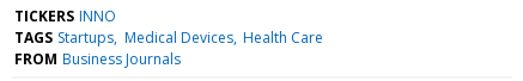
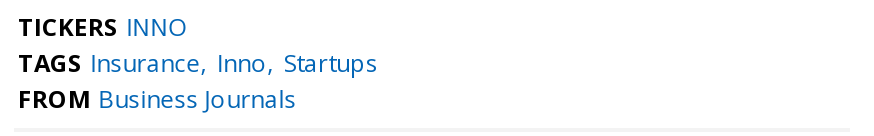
[14,27,323,47] TAGS Startups Medical Devices Health Care -> [18,46,378,80] TAGS Insurance Inno Startups

